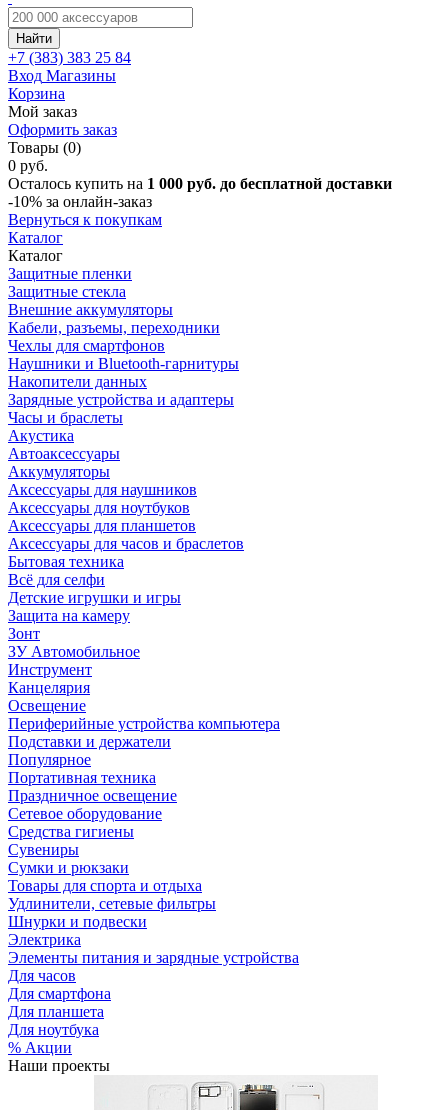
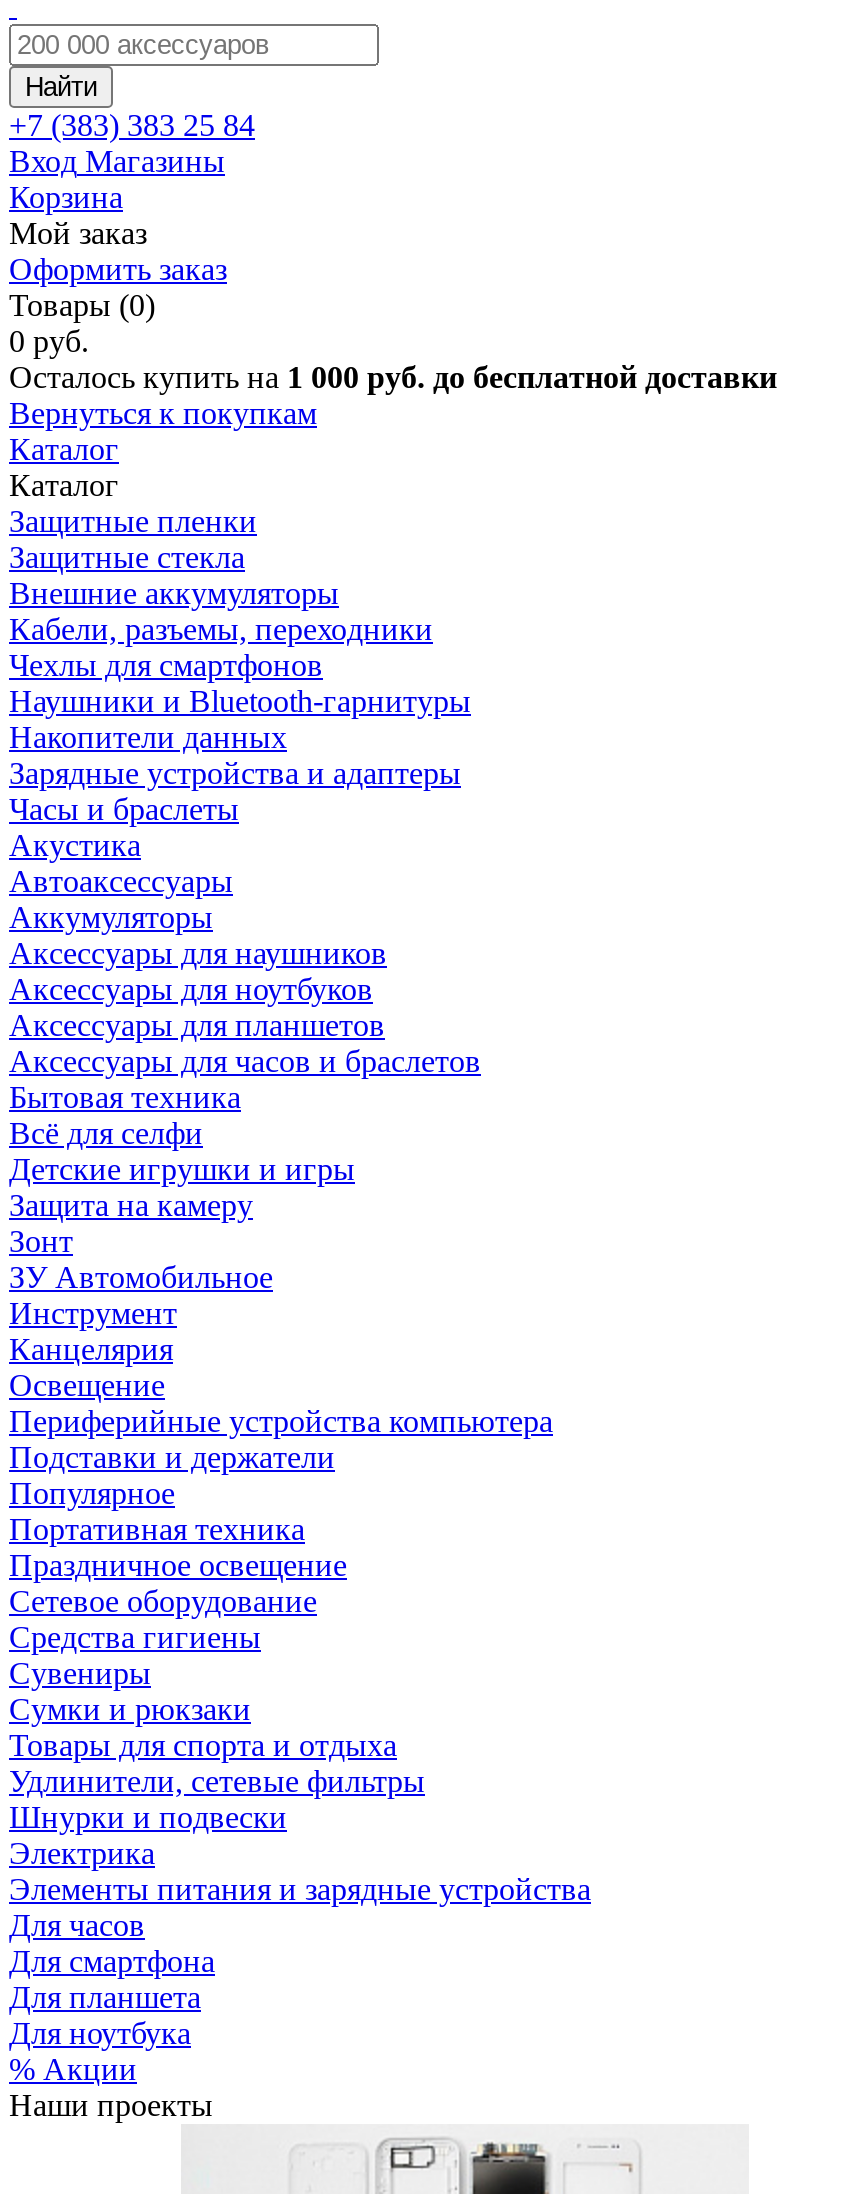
[8,193,152,210] -10% за онлайн-заказ -> none

